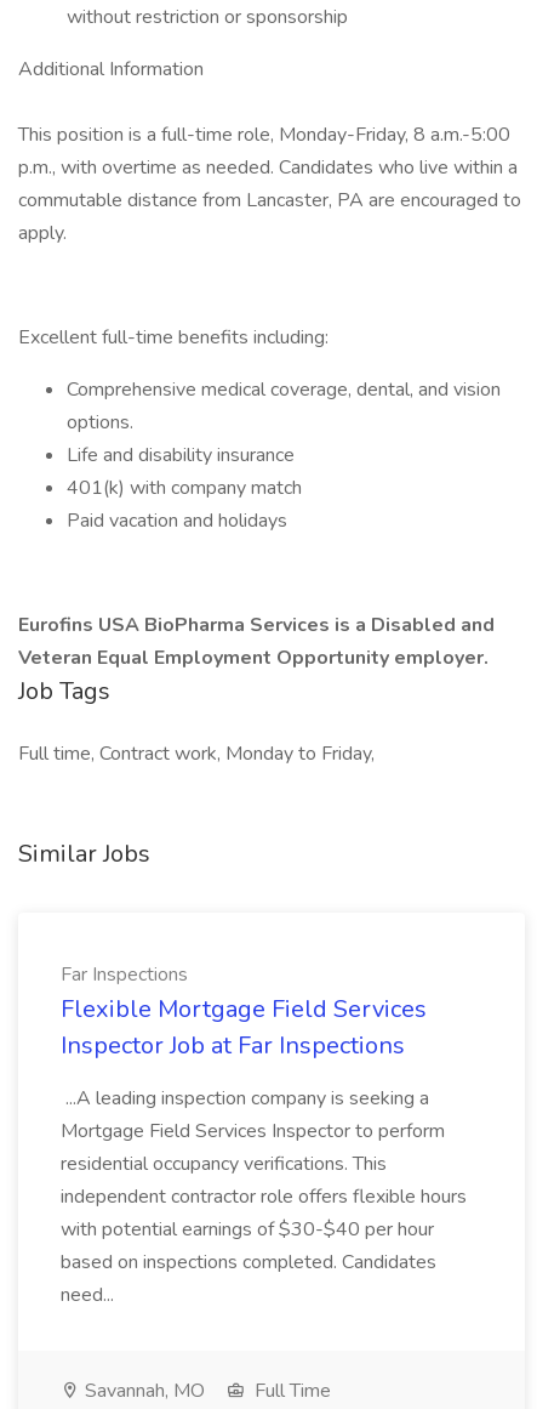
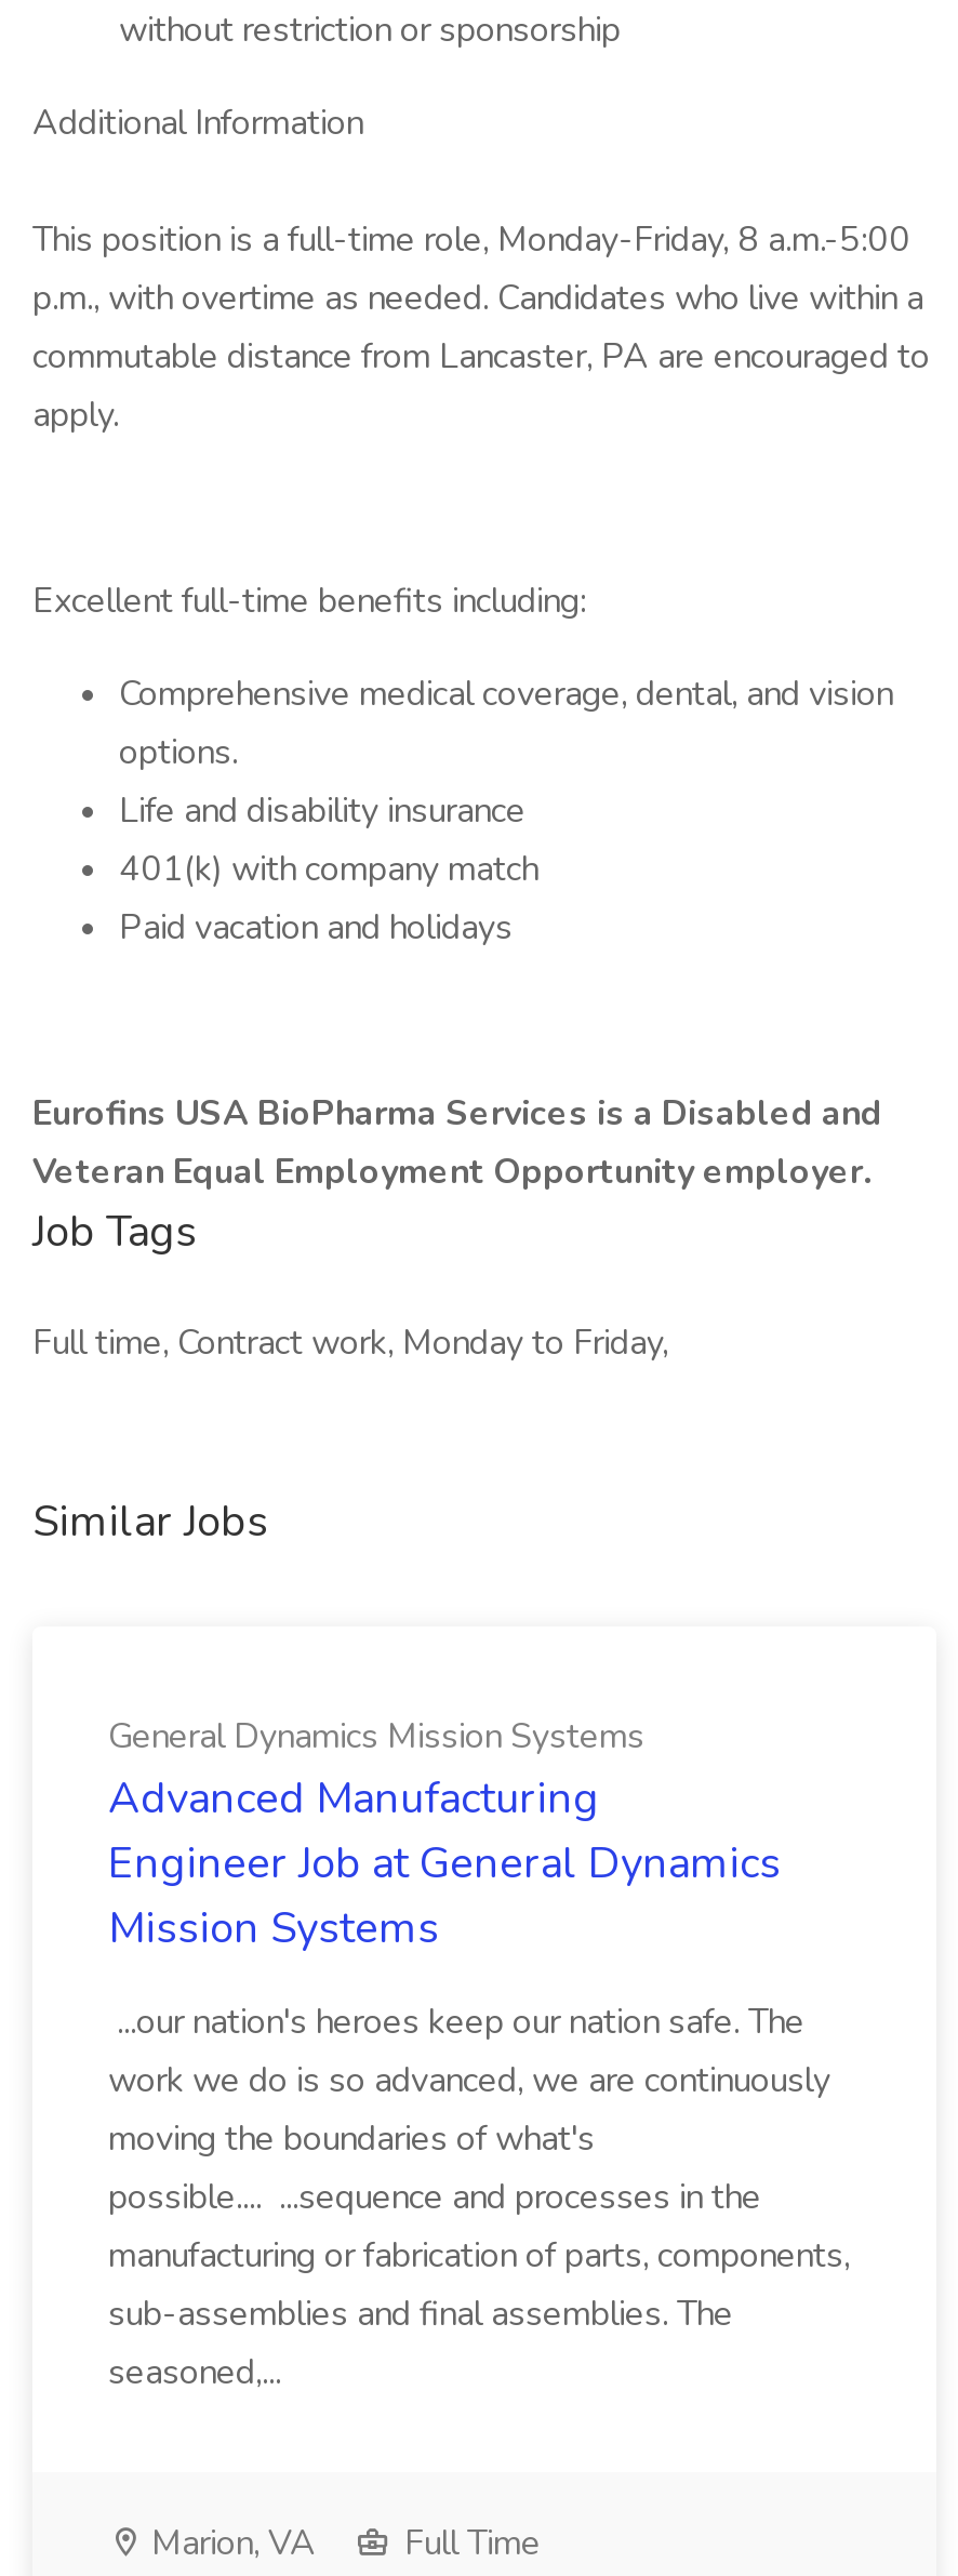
[61,961,427,1062] Far Inspections | Flexible Mortgage Field Services | Inspector Job at Far Inspections -> [108,1713,781,1957] General Dynamics Mission Systems | Advanced Manufacturing | Engineer Job at General Dynamics | Mission Systems
[61,1085,467,1308] ...A leading inspection company is seeking a | Mortgage Field Services Inspector to perform | residential occupancy verifications. This | independent contractor role offers flexible hours | with potential earnings of $30-$40 per hour | based on inspections completed. Candidates | need... -> [108,1999,850,2396] ...our nation's heroes keep our nation safe. The | work we do is so advanced, we are continuously | moving the boundaries of what's | possible.... ...sequence and processes in the | manufacturing or fabrication of parts, components, | sub-assemblies and final assemblies. The | seasoned,...
[80,1377,205,1404] Savannah, MO -> [143,2520,316,2567] Marion, VA

